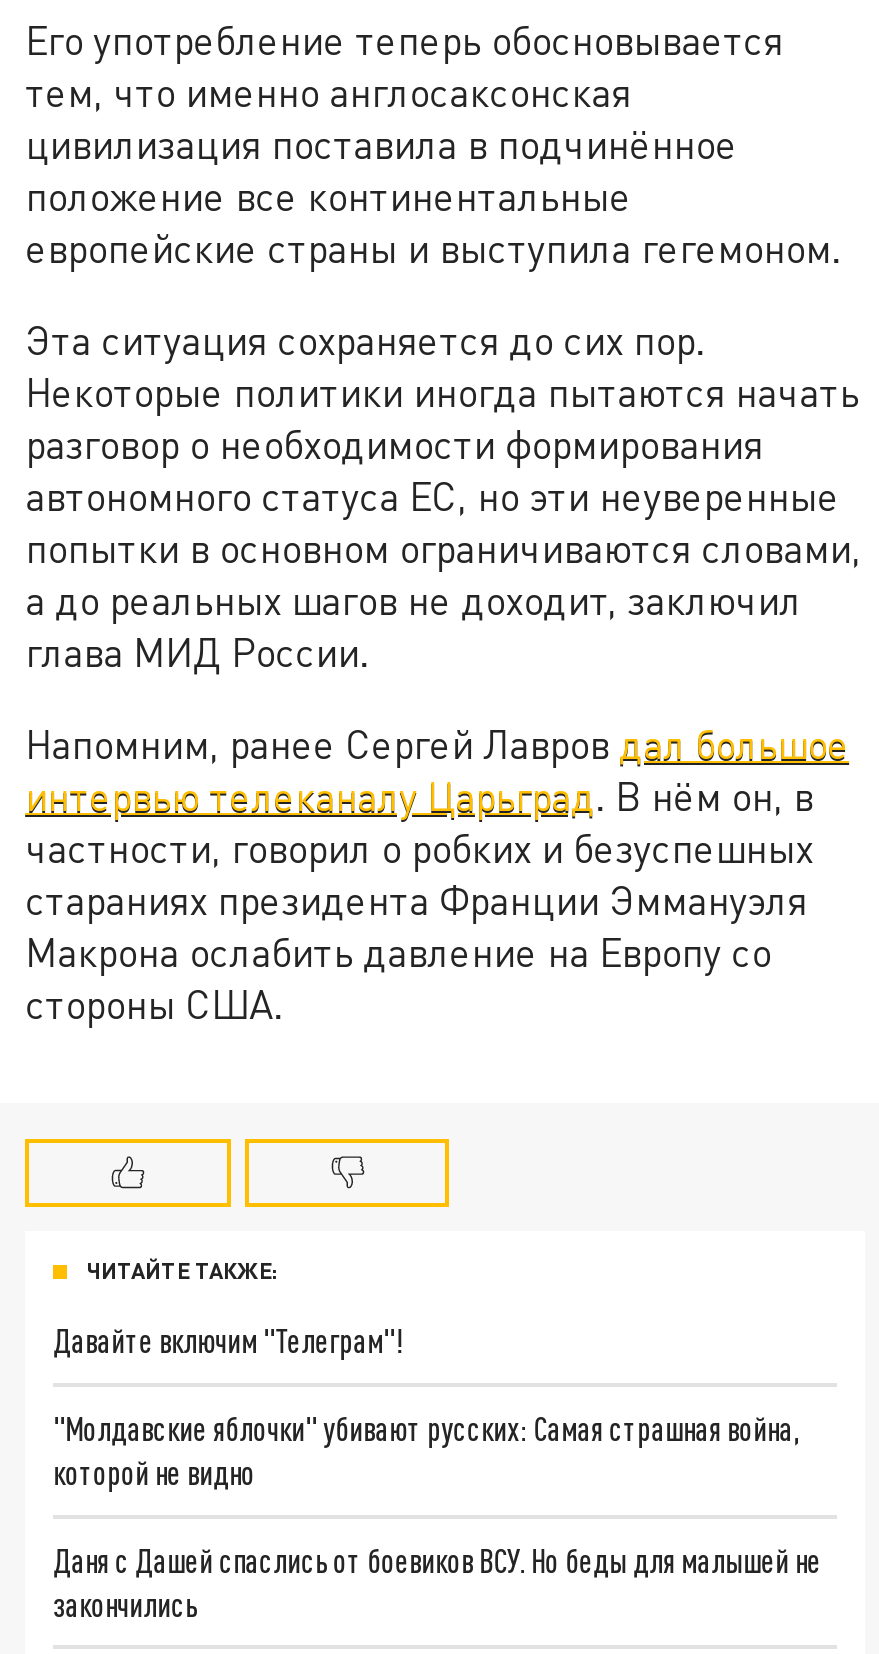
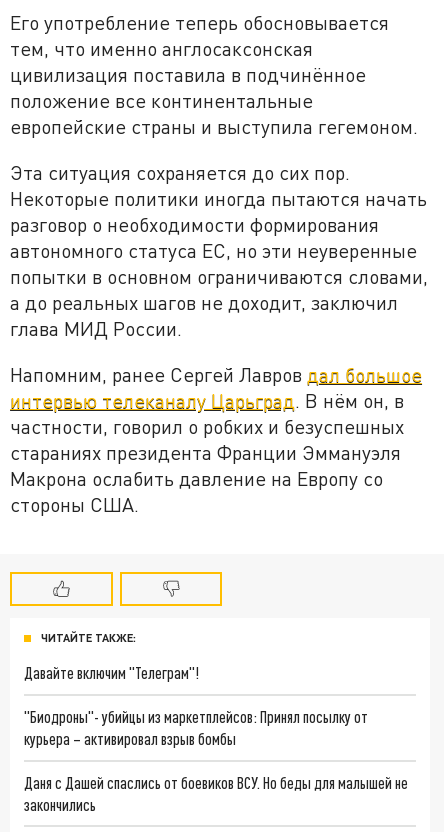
[53,1409,799,1491] "Молдавские яблочки" убивают русских: Самая страшная война, | которой не видно -> [24,707,368,748] "Биодроны"- убийцы из маркетплейсов: Принял посылку от | курьера – активировал взрыв бомбы

